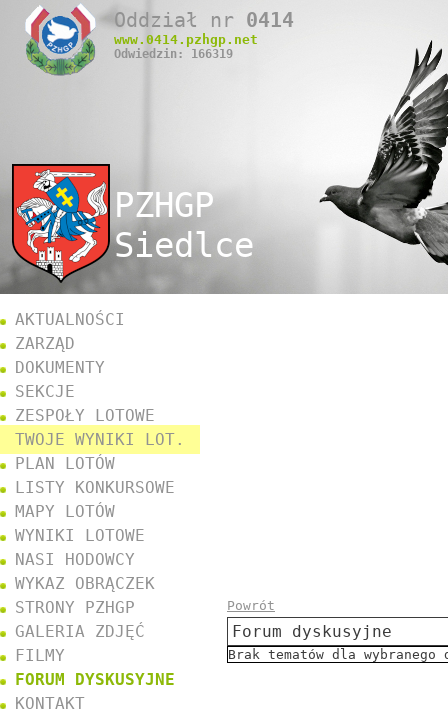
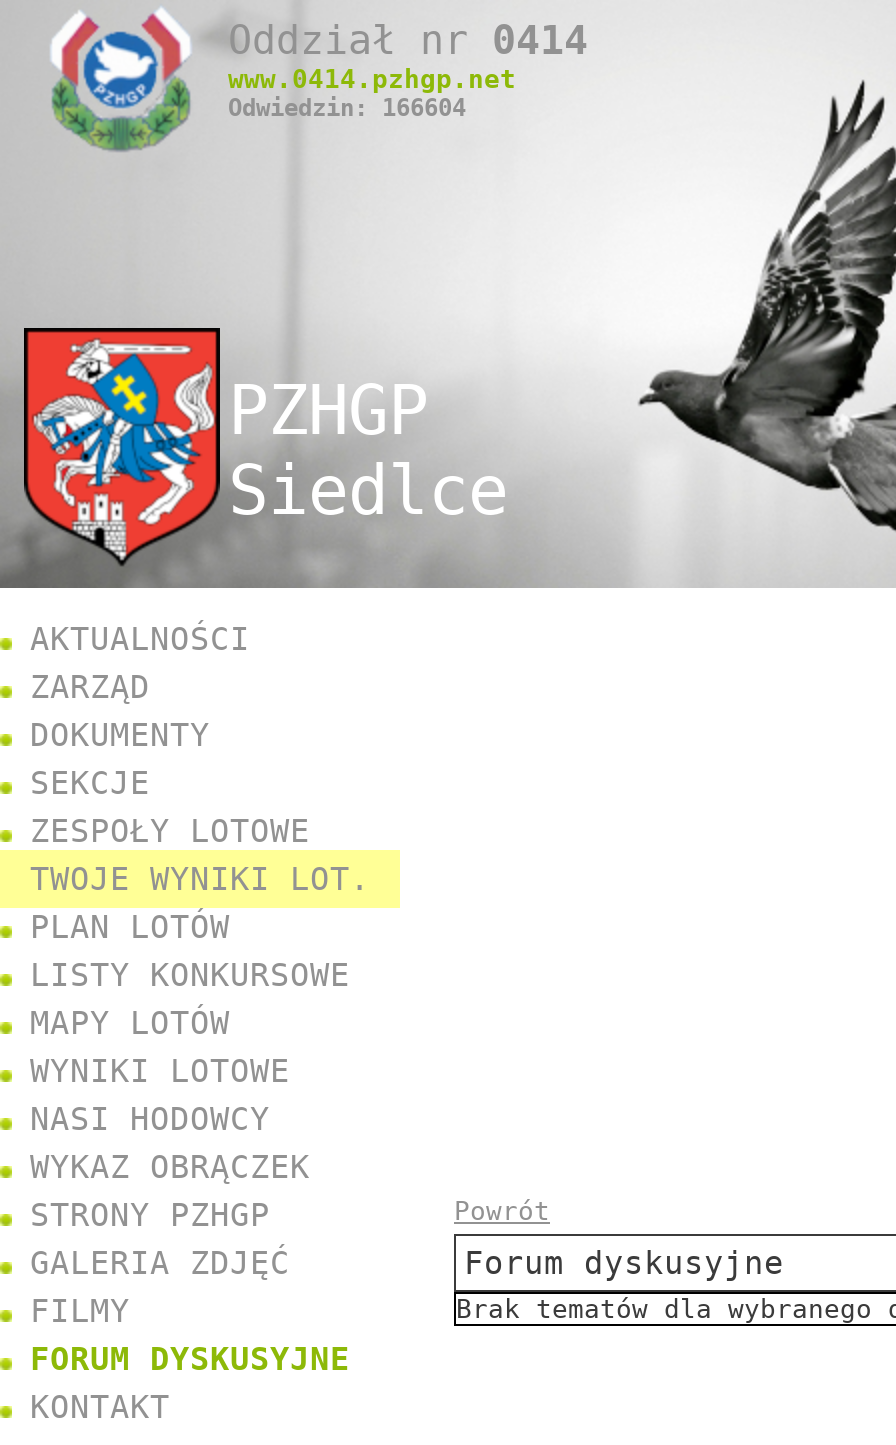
[114,47,233,61] Odwiedzin: 166319 -> [228,94,466,122] Odwiedzin: 166604

